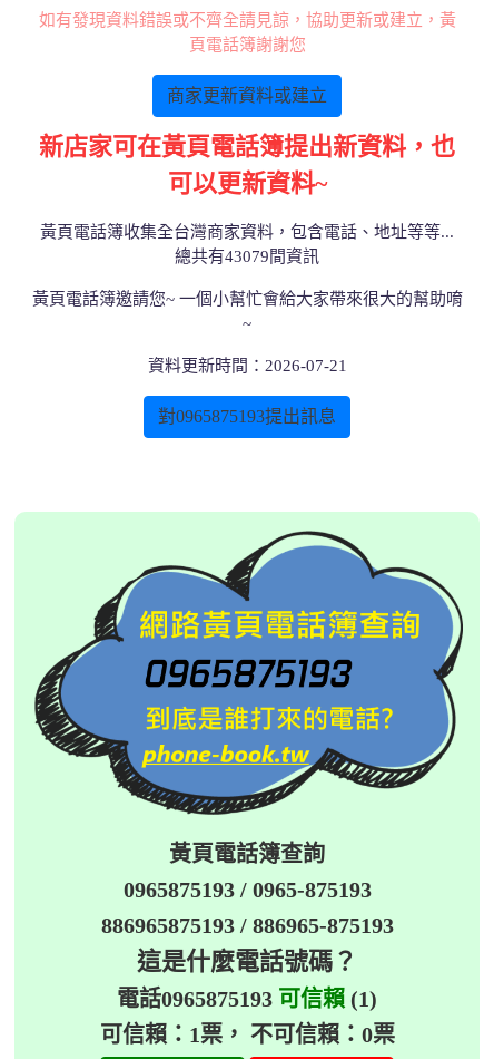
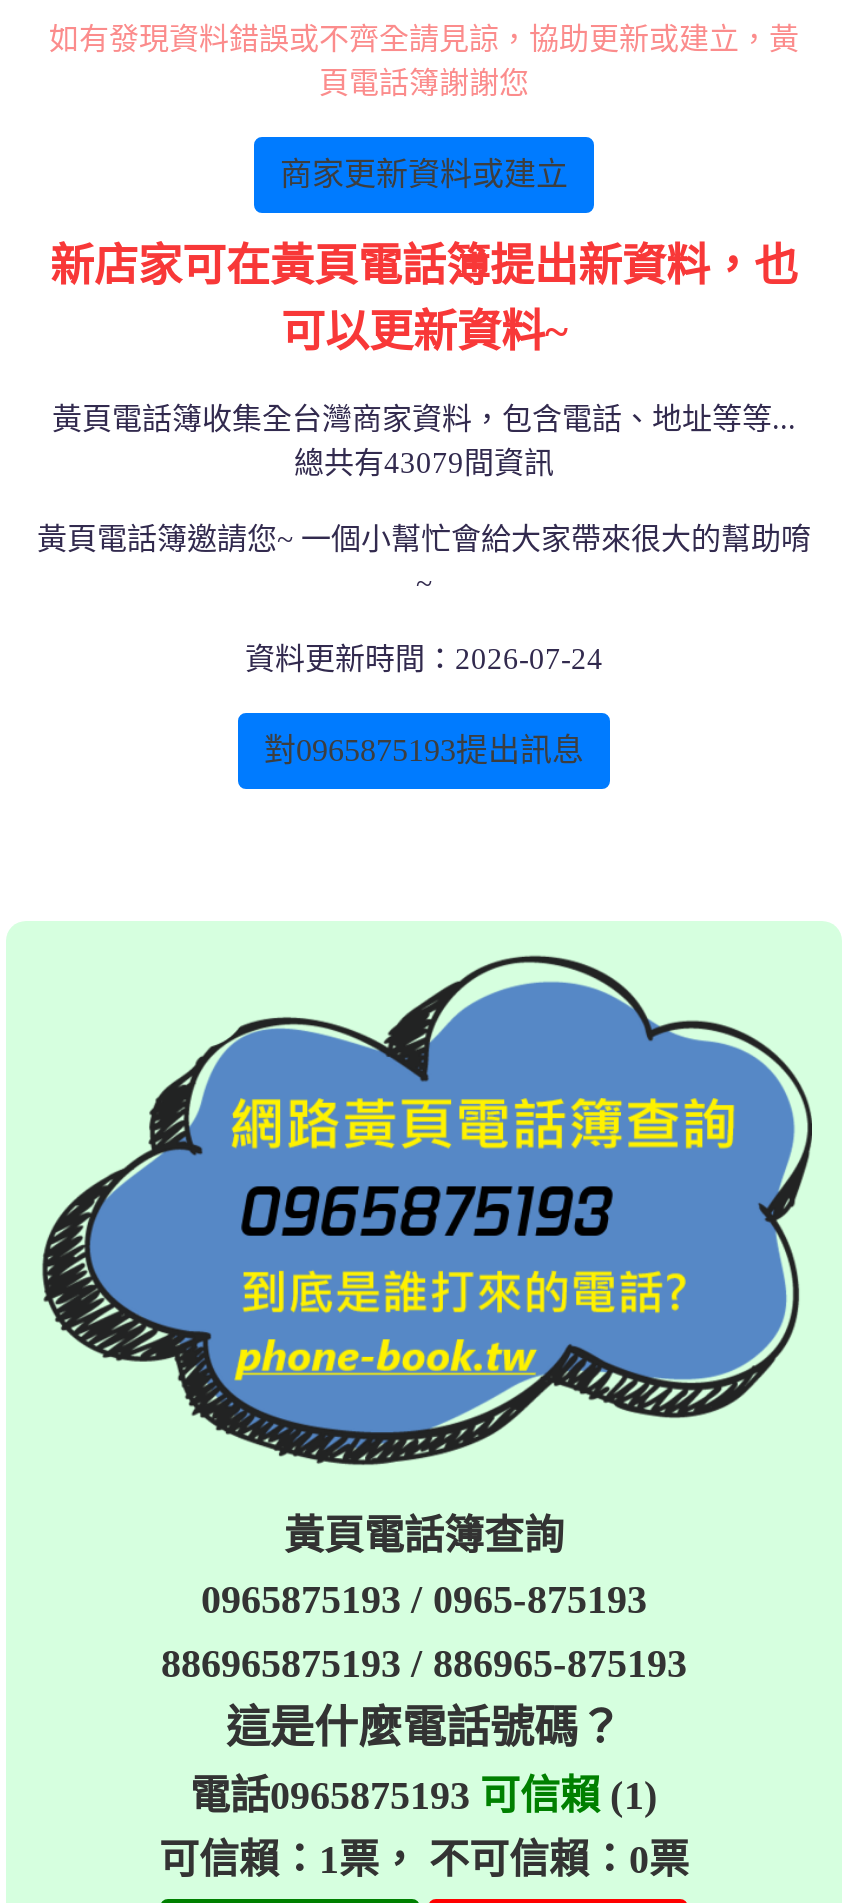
[147,356,347,374] 資料更新時間：2026-07-21 -> [245,643,603,675] 資料更新時間：2026-07-24

